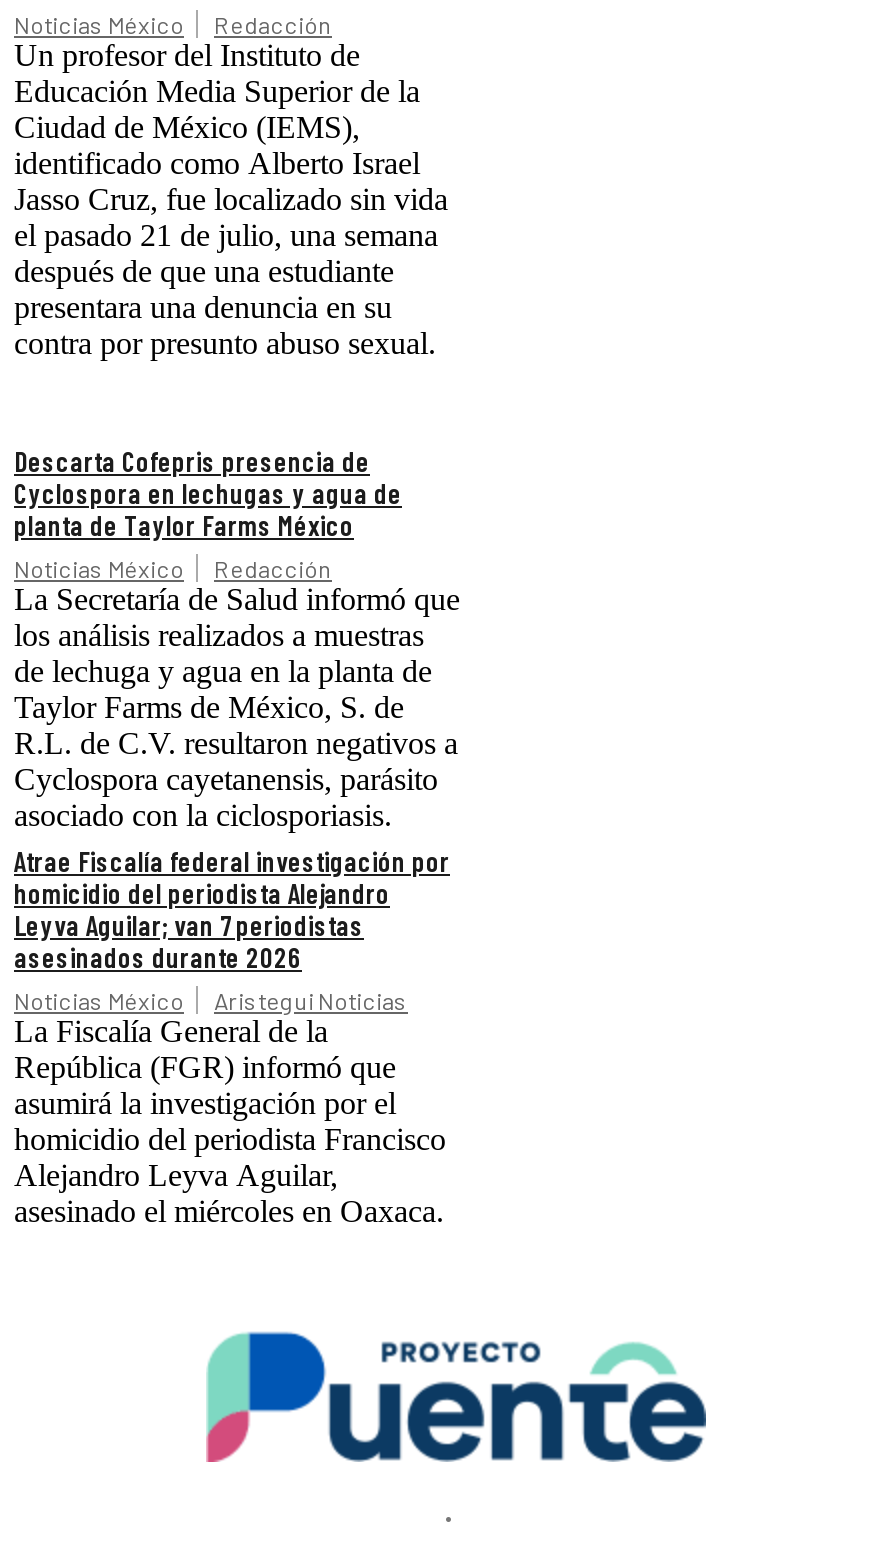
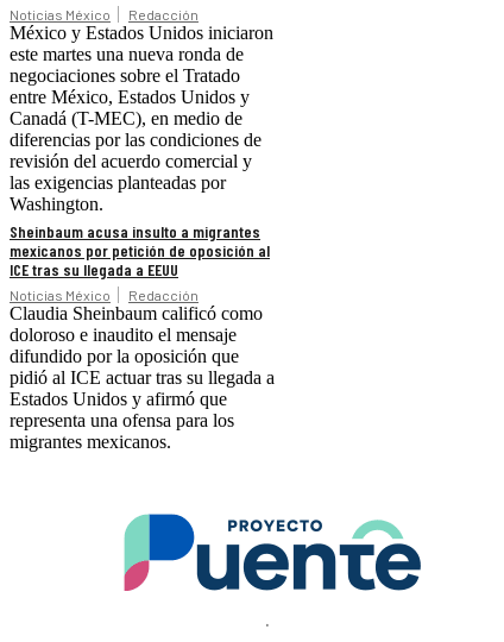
[14,37,448,541] Un profesor del Instituto de | Educación Media Superior de la | Ciudad de México (IEMS), | identificado como Alberto Israel | Jasso Cruz, fue localizado sin vida | el pasado 21 de julio, una semana | después de que una estudiante | presentara una denuncia en su | contra por presunto abuso sexual. | Descarta Cofepris presencia de | Cyclospora en lechugas y agua de | planta de Taylor Farms México -> [10,22,273,279] México y Estados Unidos iniciaron | este martes una nueva ronda de | negociaciones sobre el Tratado | entre México, Estados Unidos y | Canadá (T-MEC), en medio de | diferencias por las condiciones de | revisión del acuerdo comercial y | las exigencias planteadas por | Washington. | Sheinbaum acusa insulto a migrantes | mexicanos por petición de oposición al | ICE tras su llegada a EEUU
[14,581,460,1227] La Secretaría de Salud informó que | los análisis realizados a muestras | de lechuga y agua en la planta de | Taylor Farms de México, S. de | R.L. de C.V. resultaron negativos a | Cyclospora cayetanensis, parásito | asociado con la ciclosporiasis. | Atrae Fiscalía federal investigación por | homicidio del periodista Alejandro | Leyva Aguilar; van 7 periodistas | asesinados durante 2026 | Noticias México | Aristegui Noticias | La Fiscalía General de la | República (FGR) informó que | asumirá la investigación por el | homicidio del periodista Francisco | Alejandro Leyva Aguilar, | asesinado el miércoles en Oaxaca. -> [10,303,275,451] Claudia Sheinbaum calificó como | doloroso e inaudito el mensaje | difundido por la oposición que | pidió al ICE actuar tras su llegada a | Estados Unidos y afirmó que | representa una ofensa para los | migrantes mexicanos.

